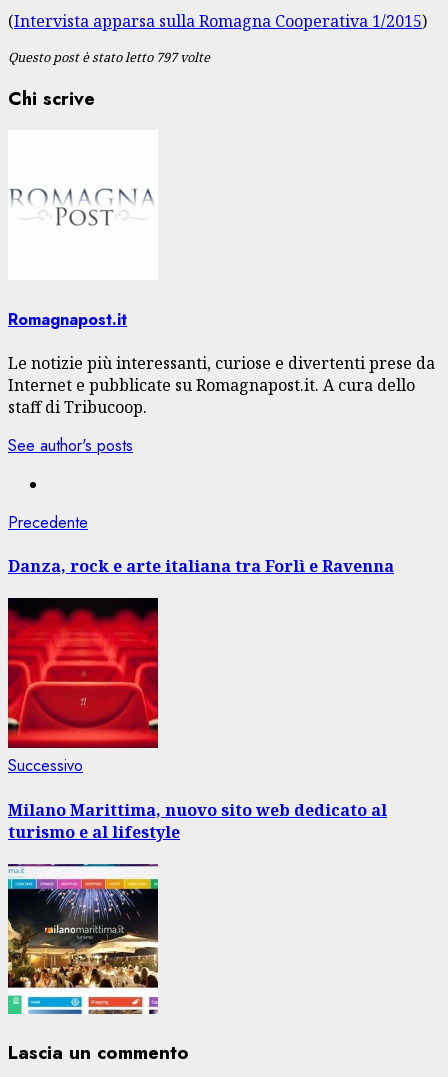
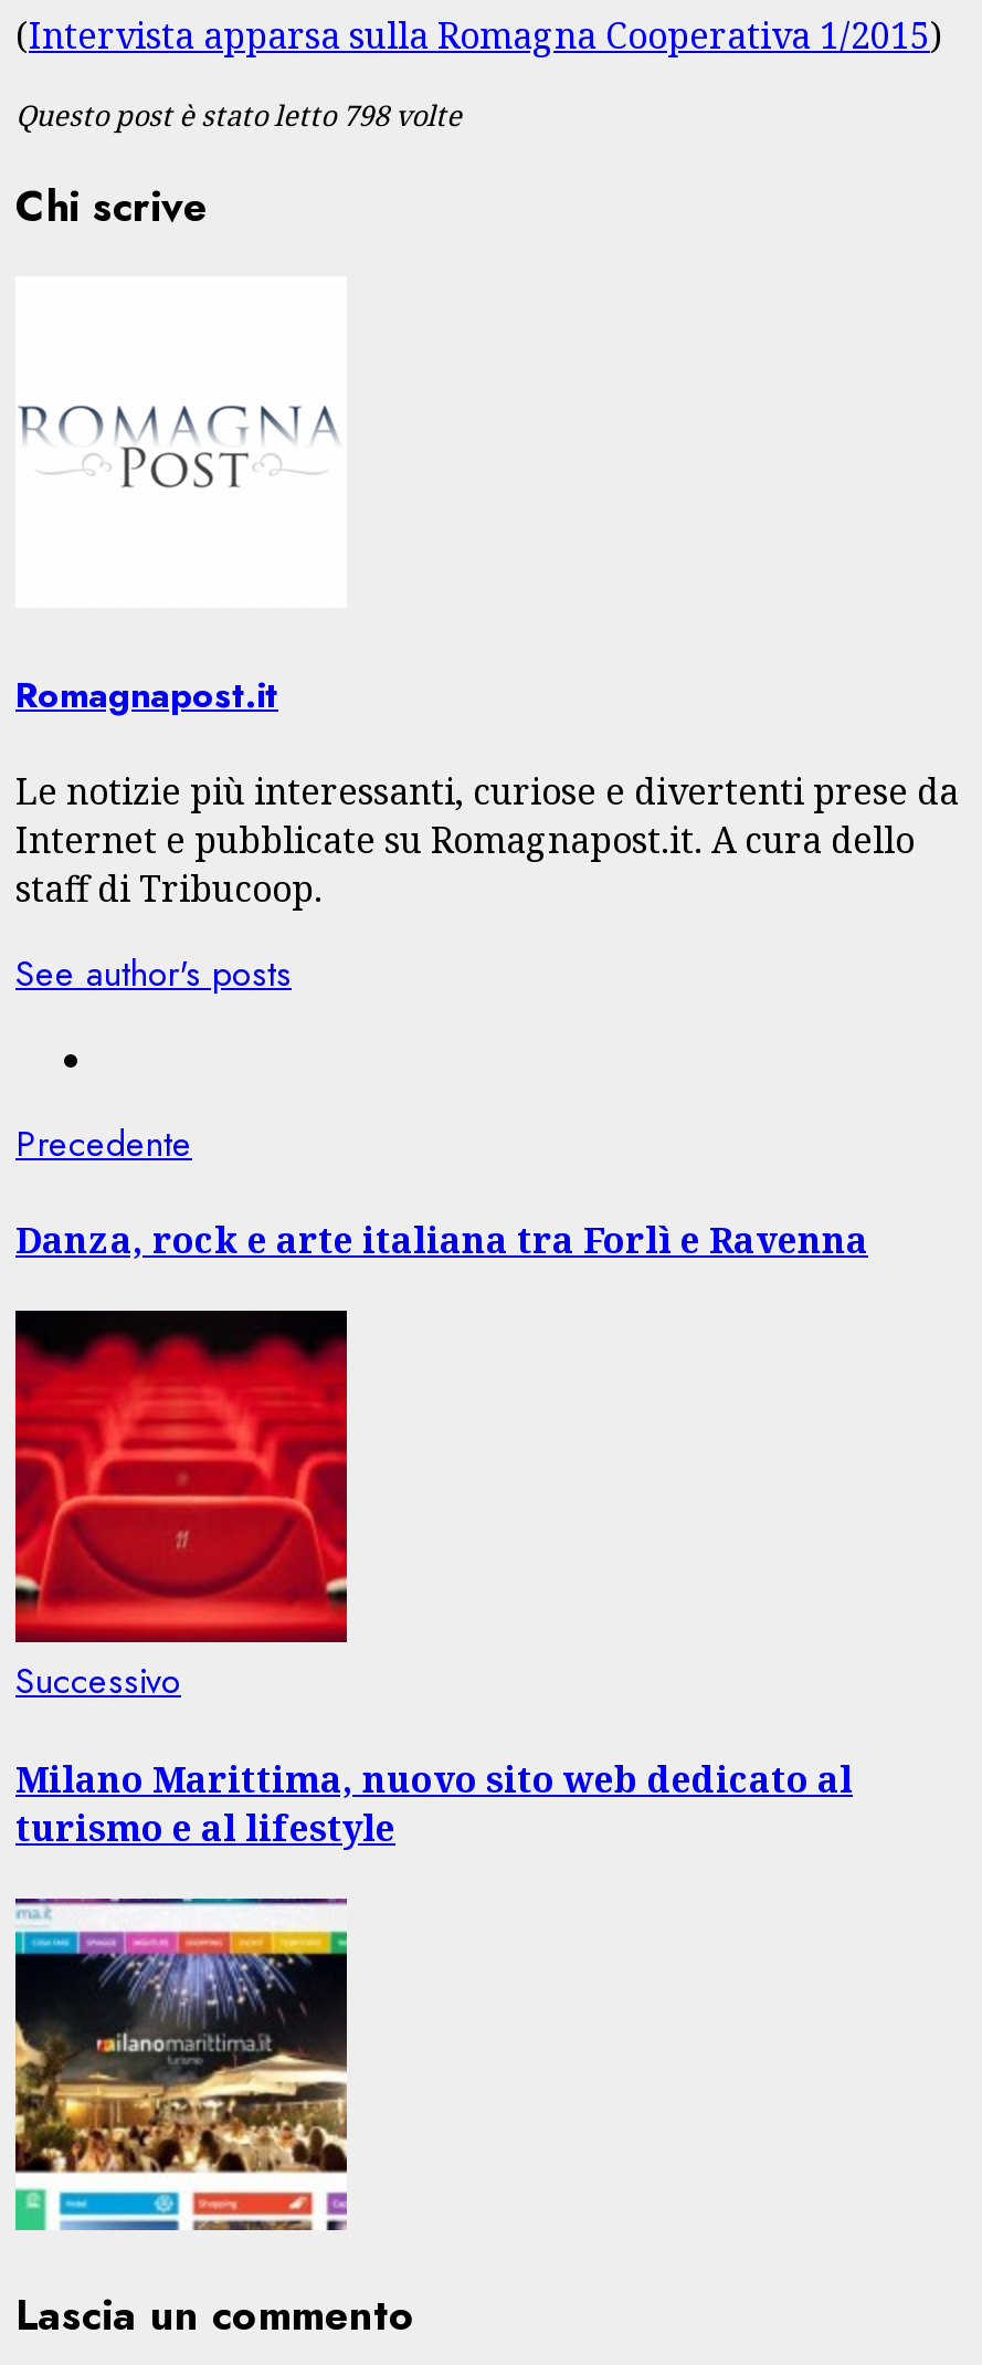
[8,48,210,66] Questo post è stato letto 797 volte -> [15,95,462,134] Questo post è stato letto 798 volte

